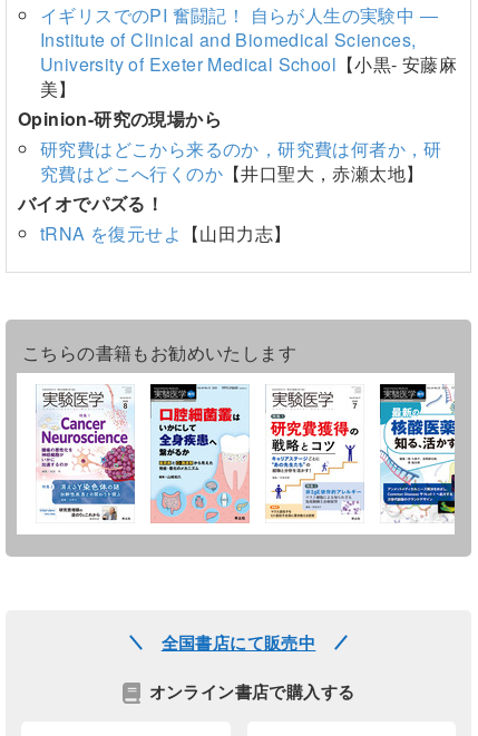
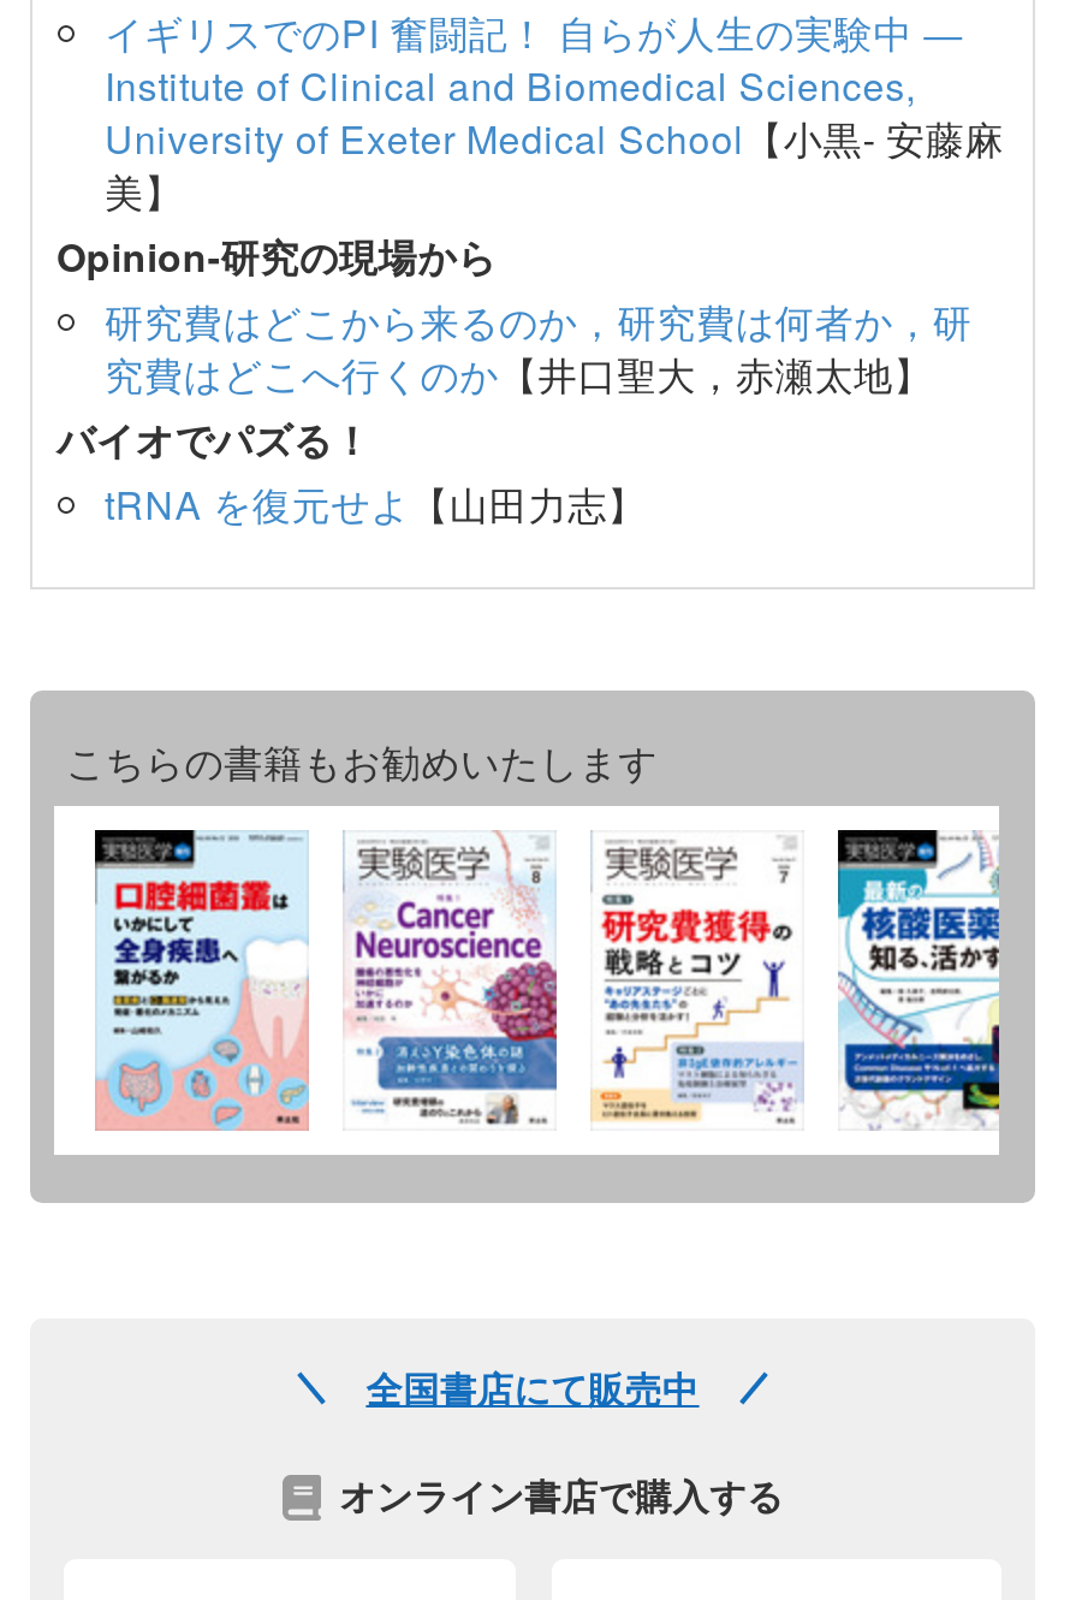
[36,384,136,522] [image] -> [93,828,309,1133] [image]
[149,383,250,523] [image] -> [343,830,559,1128] [image]

